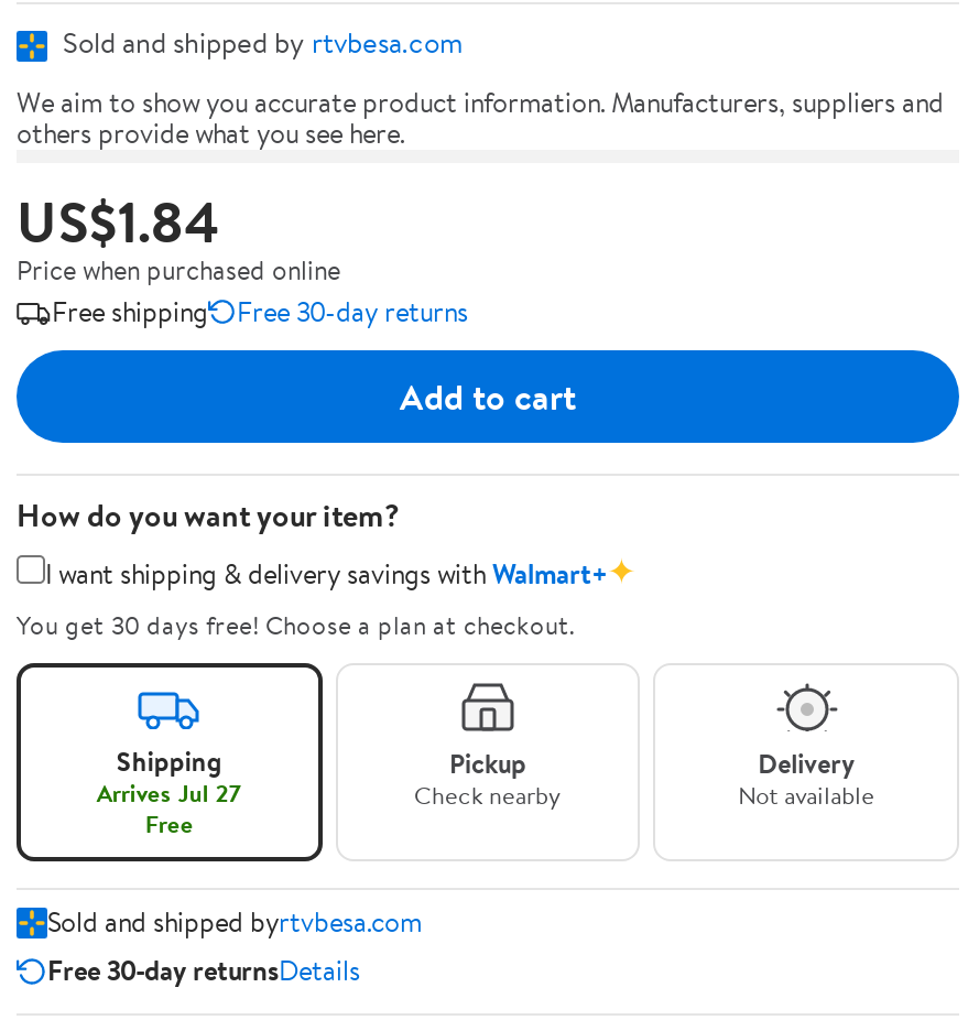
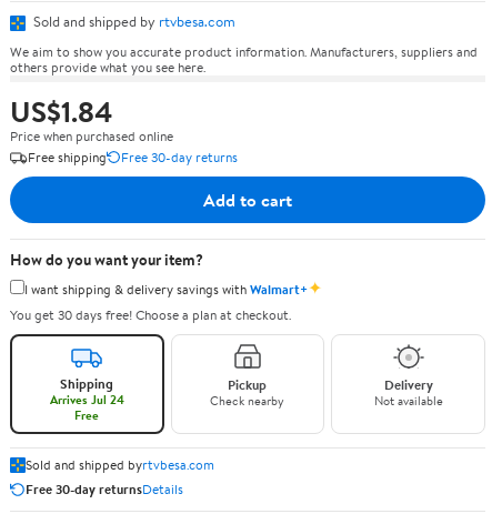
[96,775,242,811] Arrives Jul 27 -> [50,391,124,409] Arrives Jul 24

